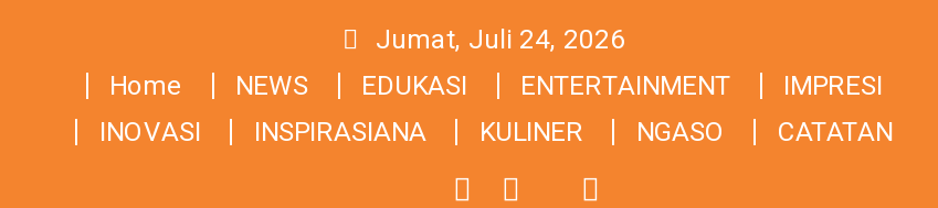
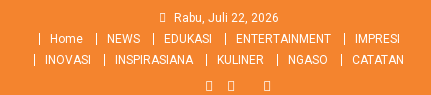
[376,24,625,55] Jumat, Juli 24, 2026 -> [174,11,279,25] Rabu, Juli 22, 2026

